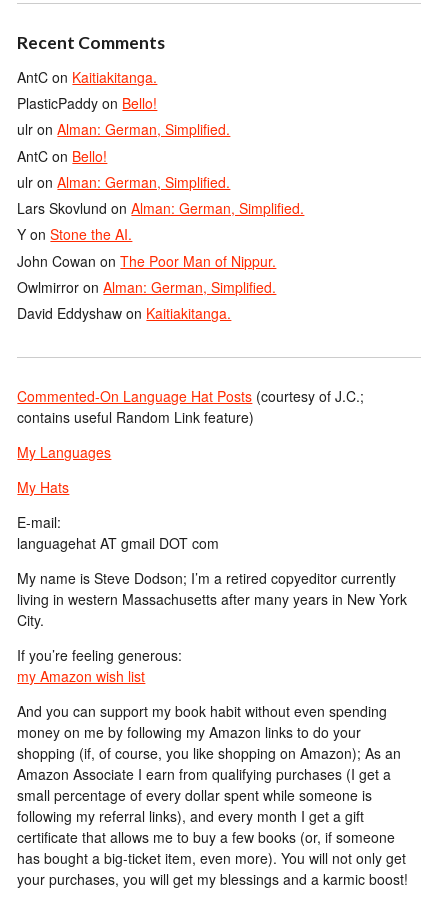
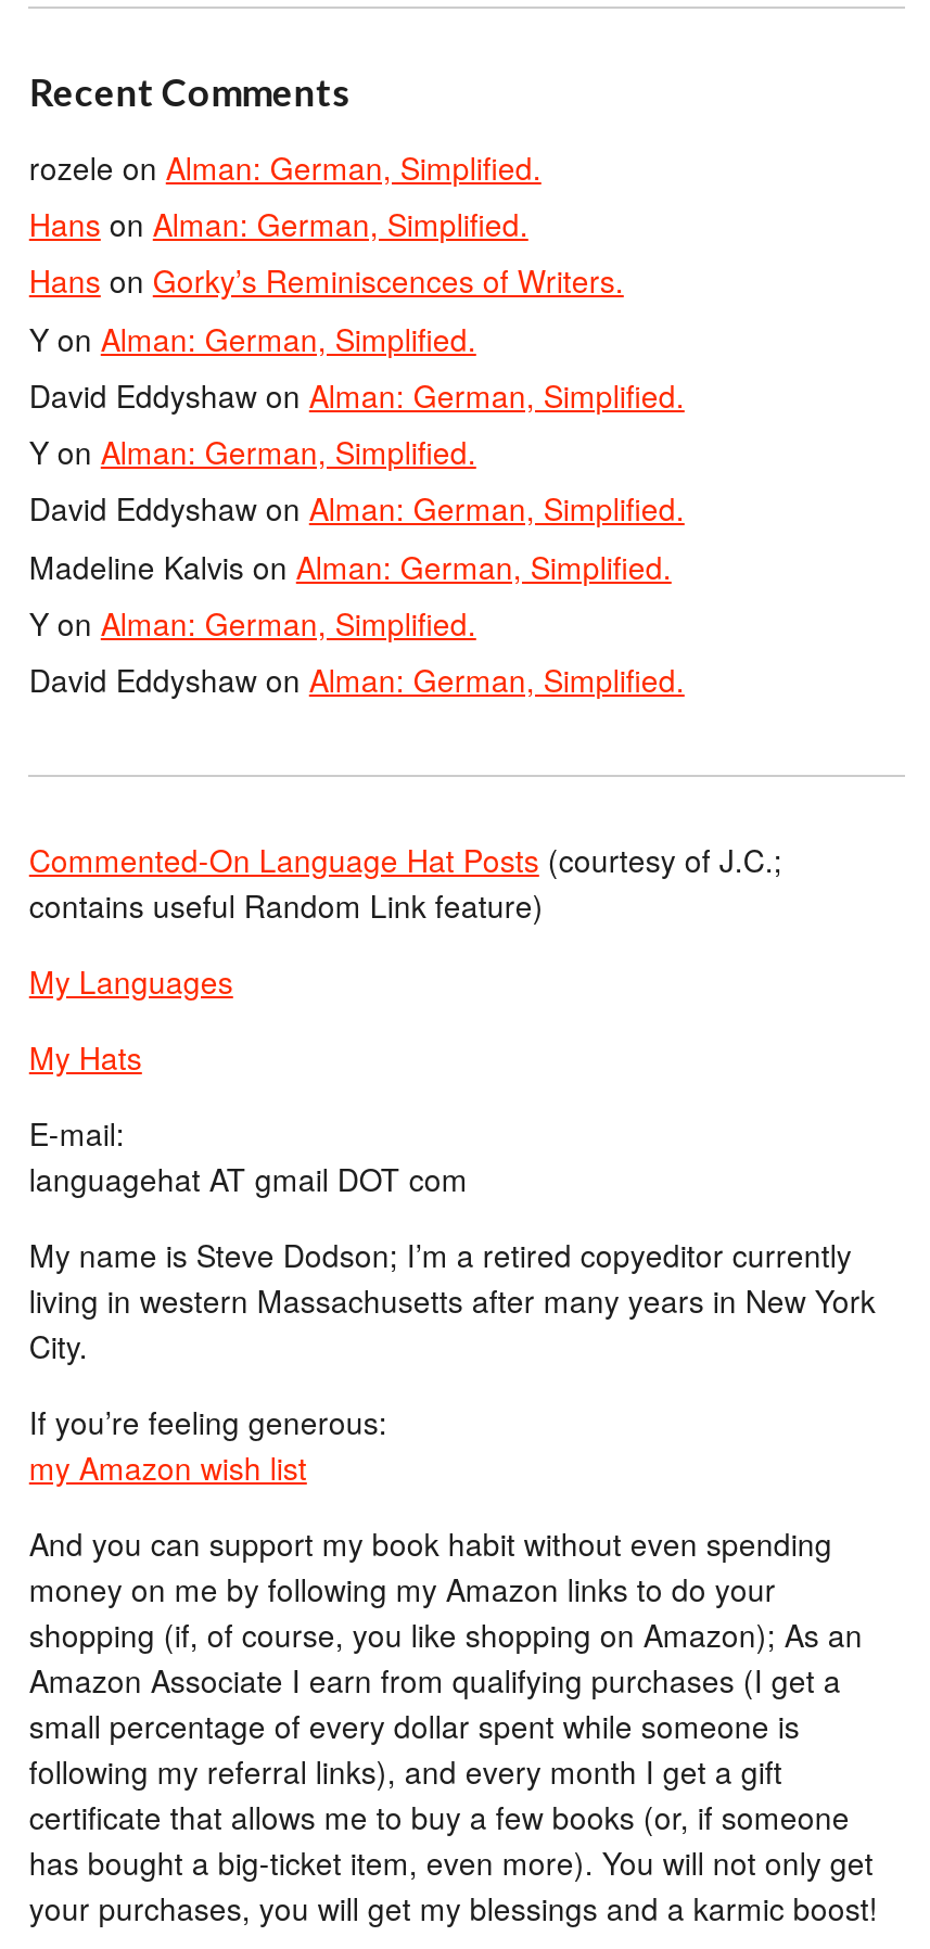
[17,67,304,323] AntC on Kaitiakitanga. | PlasticPaddy on Bello! | ulr on Alman: German, Simplified. | AntC on Bello! | ulr on Alman: German, Simplified. | Lars Skovlund on Alman: German, Simplified. | Y on Stone the AI. | John Cowan on The Poor Man of Nippur. | Owlmirror on Alman: German, Simplified. | David Eddyshaw on Kaitiakitanga. -> [29,145,685,701] rozele on Alman: German, Simplified. | Hans on Alman: German, Simplified. | Hans on Gorky’s Reminiscences of Writers. | Y on Alman: German, Simplified. | David Eddyshaw on Alman: German, Simplified. | Y on Alman: German, Simplified. | David Eddyshaw on Alman: German, Simplified. | Madeline Kalvis on Alman: German, Simplified. | Y on Alman: German, Simplified. | David Eddyshaw on Alman: German, Simplified.

